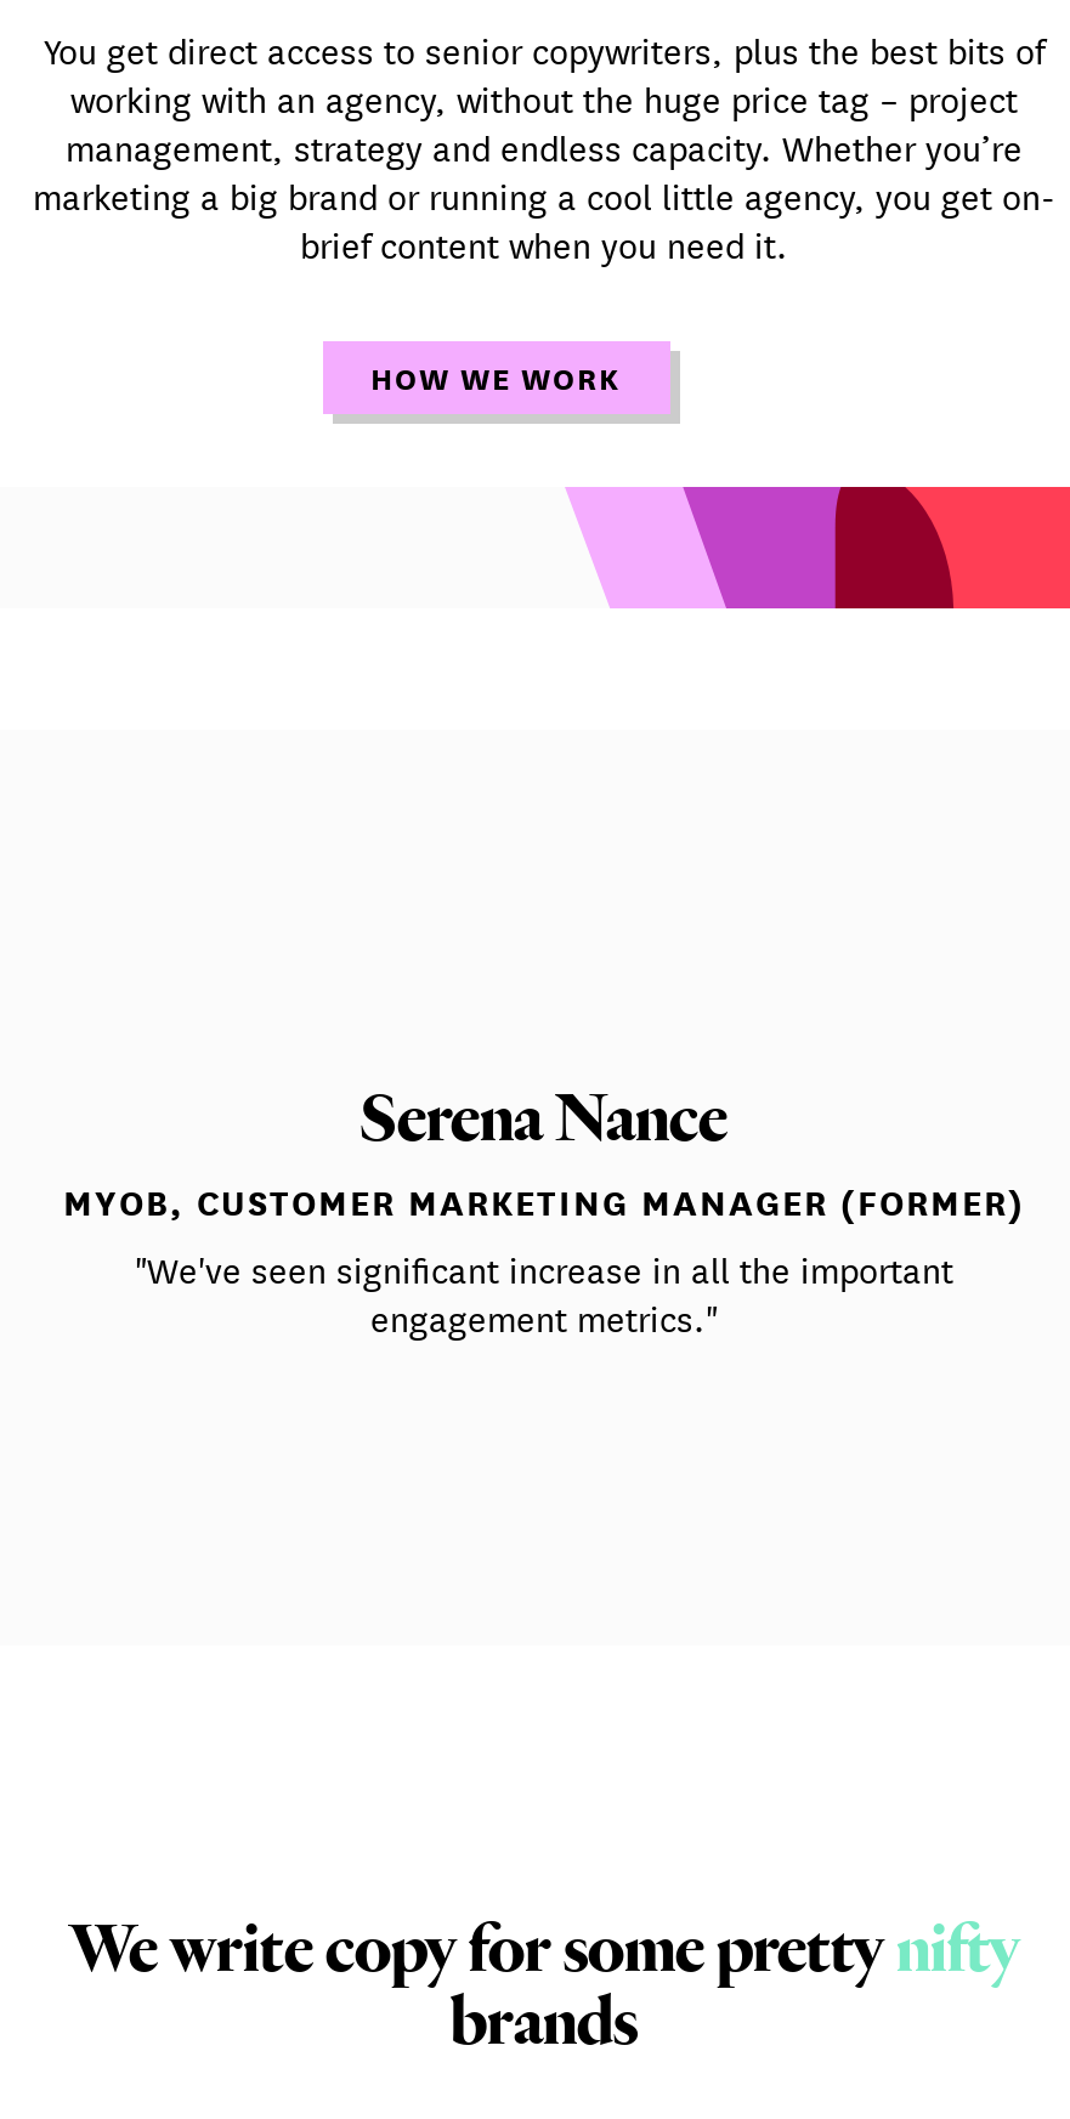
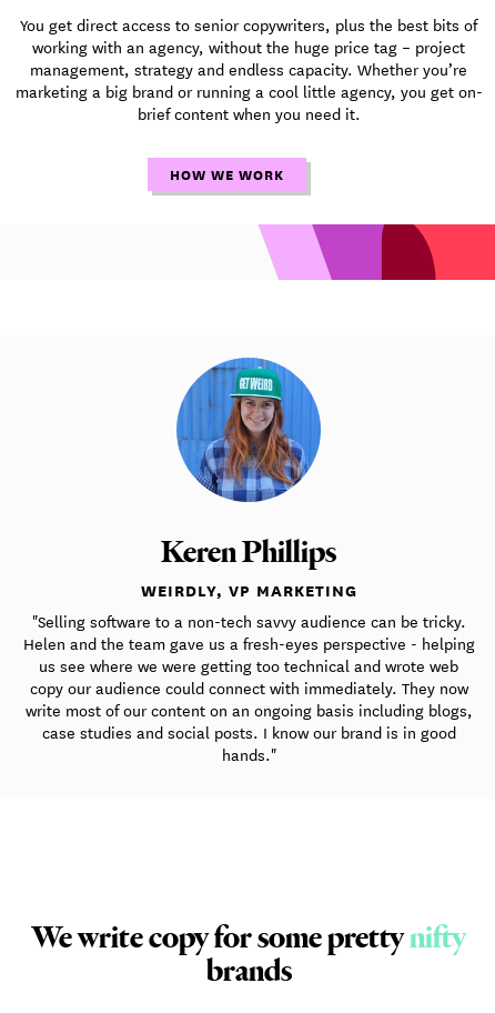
none -> [175,357,322,485] [image]
[63,1075,1025,1344] Serena Nance | MYOB, CUSTOMER MARKETING MANAGER (FORMER) | "We've seen significant increase in all the important | engagement metrics." -> [23,532,474,766] Keren Phillips | WEIRDLY, VP MARKETING | "Selling software to a non-tech savvy audience can be tricky. | Helen and the team gave us a fresh-eyes perspective - helping | us see where we were getting too technical and wrote web | copy our audience could connect with immediately. They now | write most of our content on an ongoing basis including blogs, | case studies and social posts. I know our brand is in good | hands."

